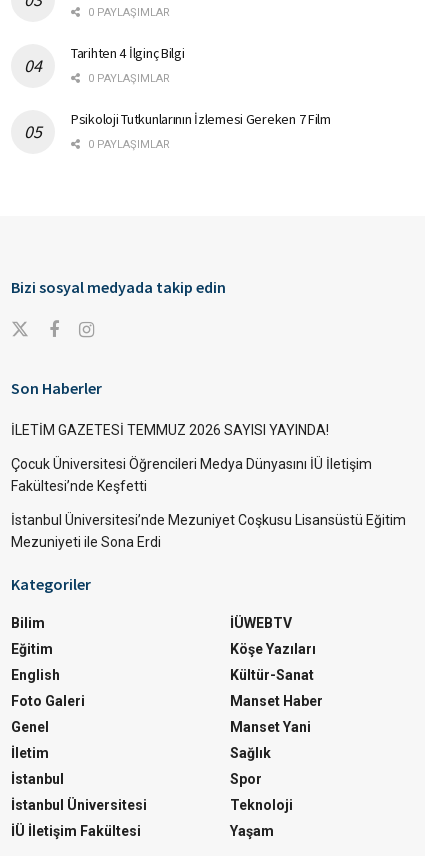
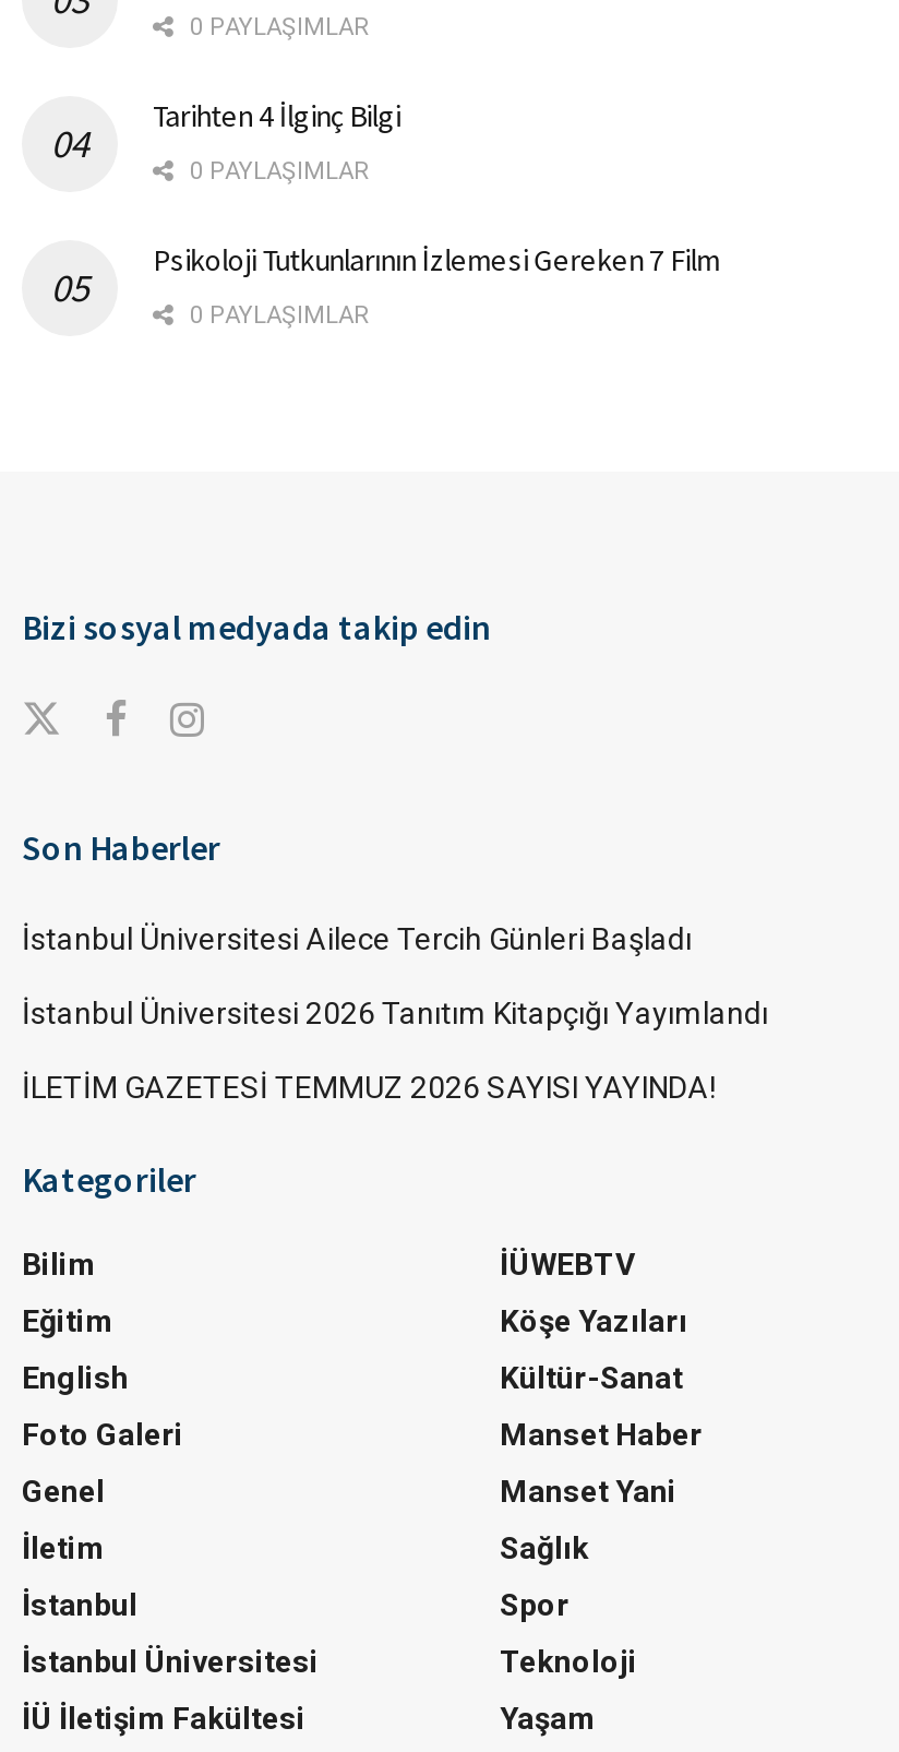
none -> [22,922,768,1031] İstanbul Üniversitesi Ailece Tercih Günleri Başladı | İstanbul Üniversitesi 2026 Tanıtım Kitapçığı Yayımlandı
moved [11,422,329,438] -> [22,1071,716,1106]: İLETİM GAZETESİ TEMMUZ 2026 SAYISI YAYINDA!
[11,456,406,550] Çocuk Üniversitesi Öğrencileri Medya Dünyasını İÜ İletişim | Fakültesi’nde Keşfetti | İstanbul Üniversitesi’nde Mezuniyet Coşkusu Lisansüstü Eğitim | Mezuniyeti ile Sona Erdi -> none

